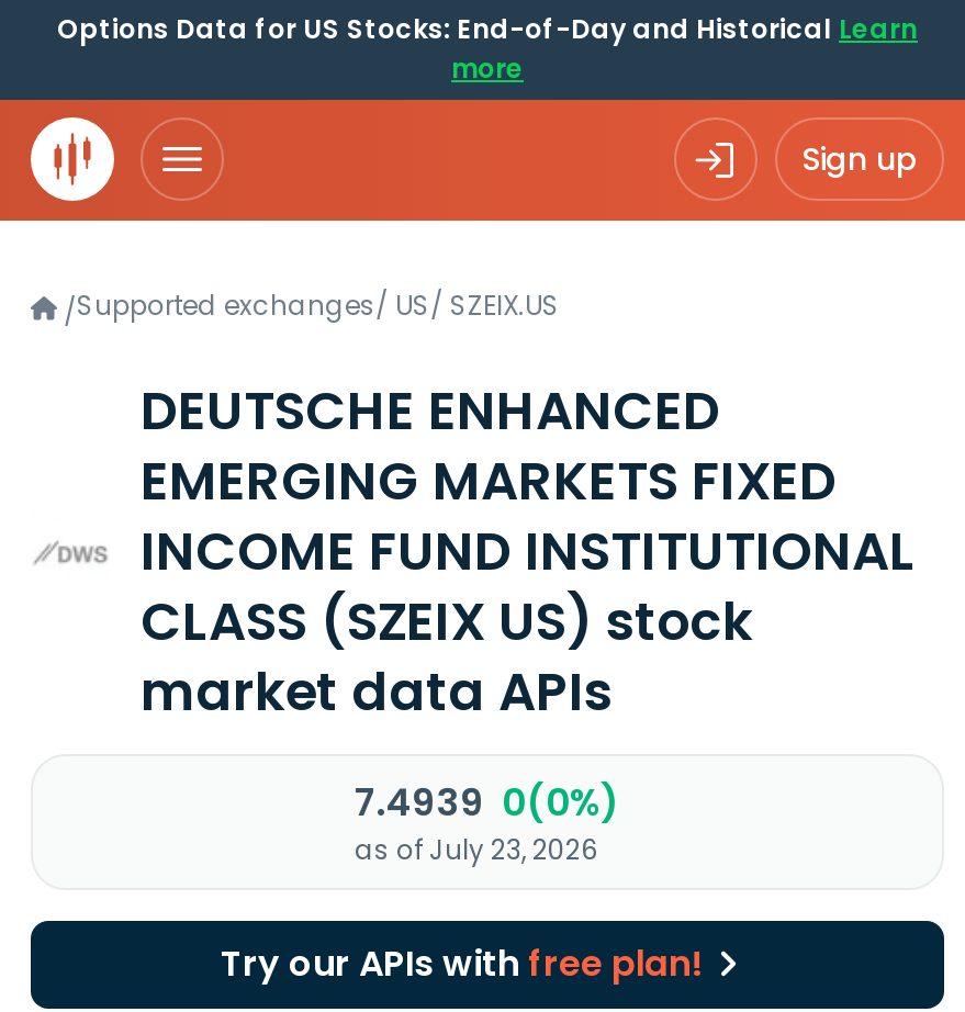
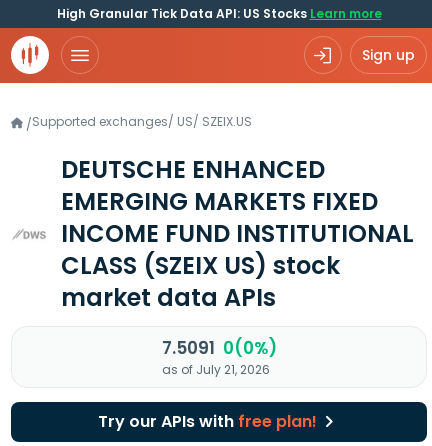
[57,10,918,87] Options Data for US Stocks: End-of-Day and Historical Learn | more -> [56,5,381,22] High Granular Tick Data API: US Stocks Learn more
[355,776,620,829] 7.4939 0(0%) -> [161,336,276,360] 7.5091 0(0%)
[355,831,598,868] as of July 23, 2026 -> [161,361,269,378] as of July 21, 2026

